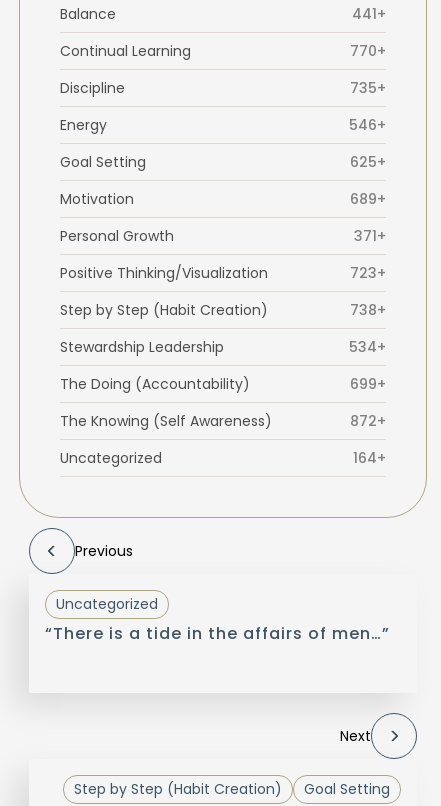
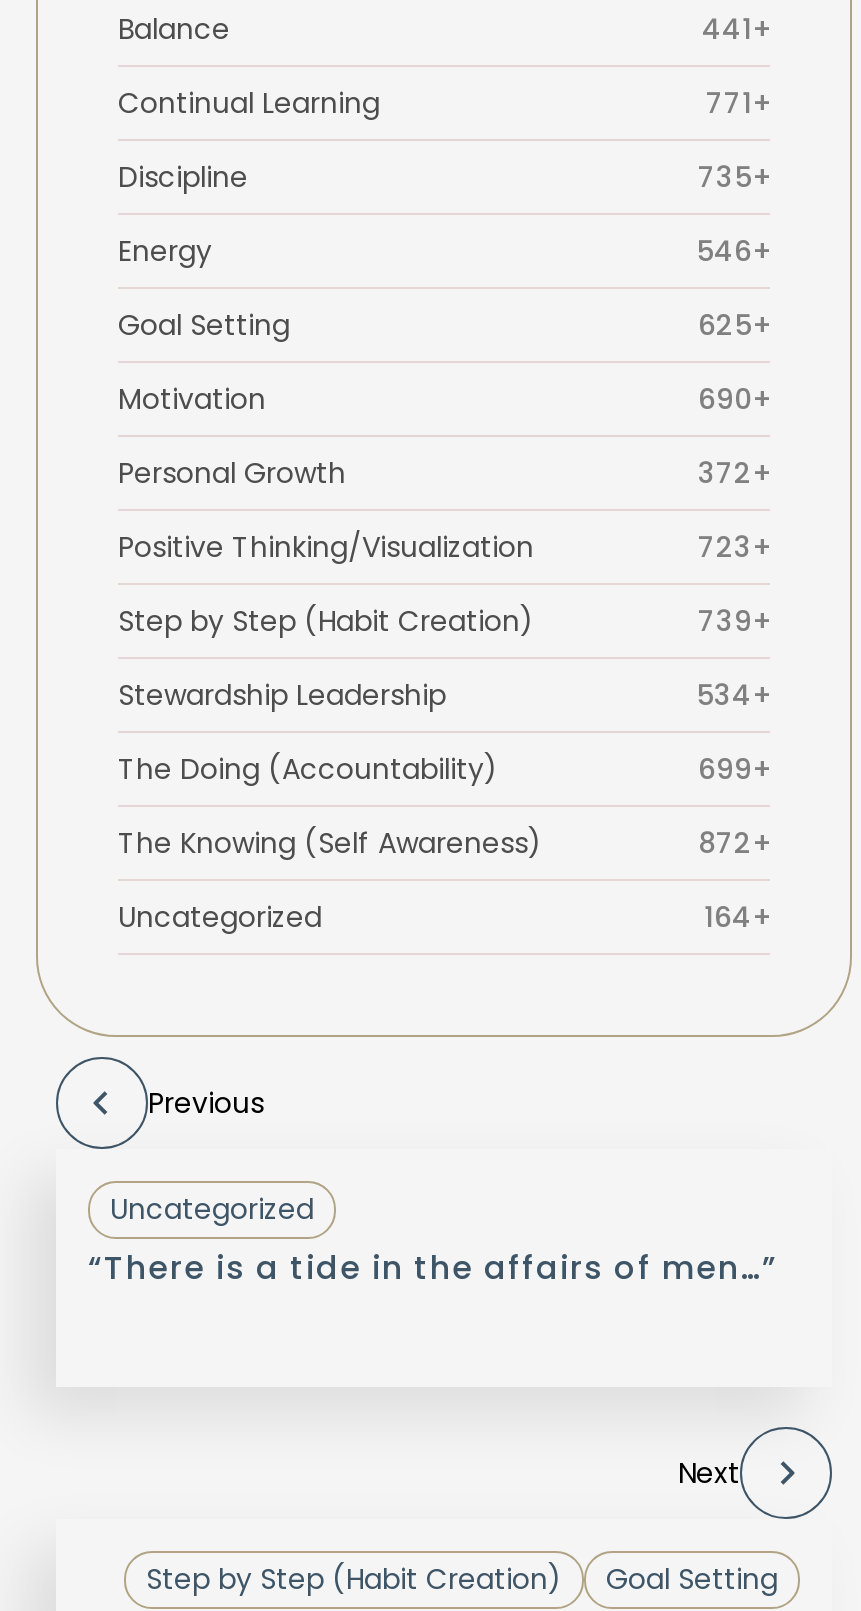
[350,41,386,61] 770+ -> [706,83,770,123] 771+
[350,189,386,209] 689+ -> [698,379,770,419] 690+
[354,226,386,246] 371+ -> [698,453,770,493] 372+
[350,300,386,320] 738+ -> [698,601,770,641] 739+

